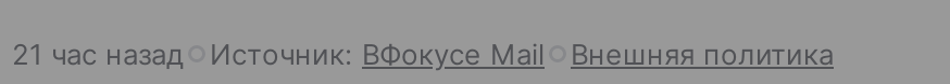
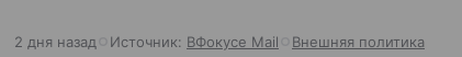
[12,36,834,70] 21 час назад Источник: ВФокусе Mail Внешняя политика -> [14,33,425,50] 2 дня назад Источник: ВФокусе Mail Внешняя политика

